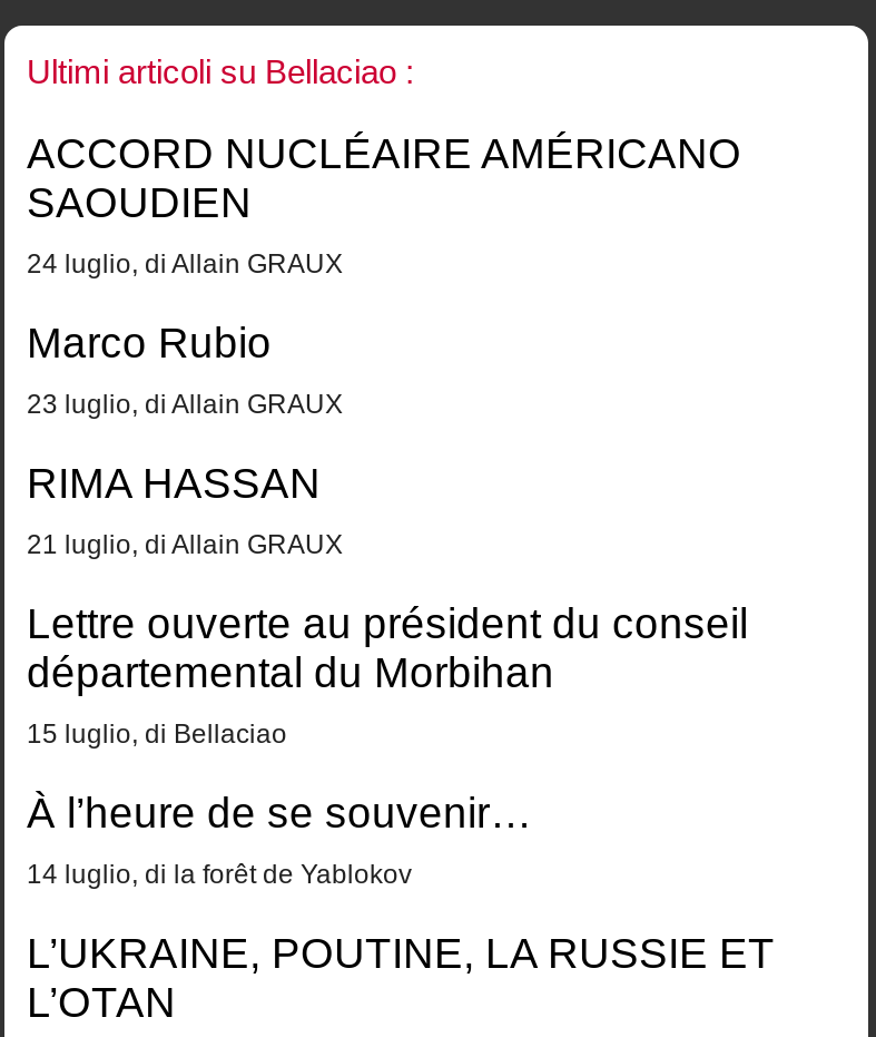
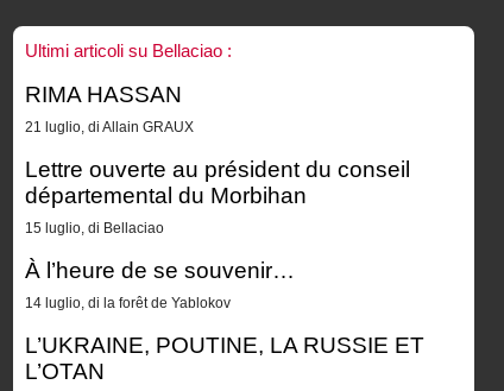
[27,131,741,420] ACCORD NUCLÉAIRE AMÉRICANO | SAOUDIEN | 24 luglio, di Allain GRAUX | Marco Rubio | 23 luglio, di Allain GRAUX -> none

